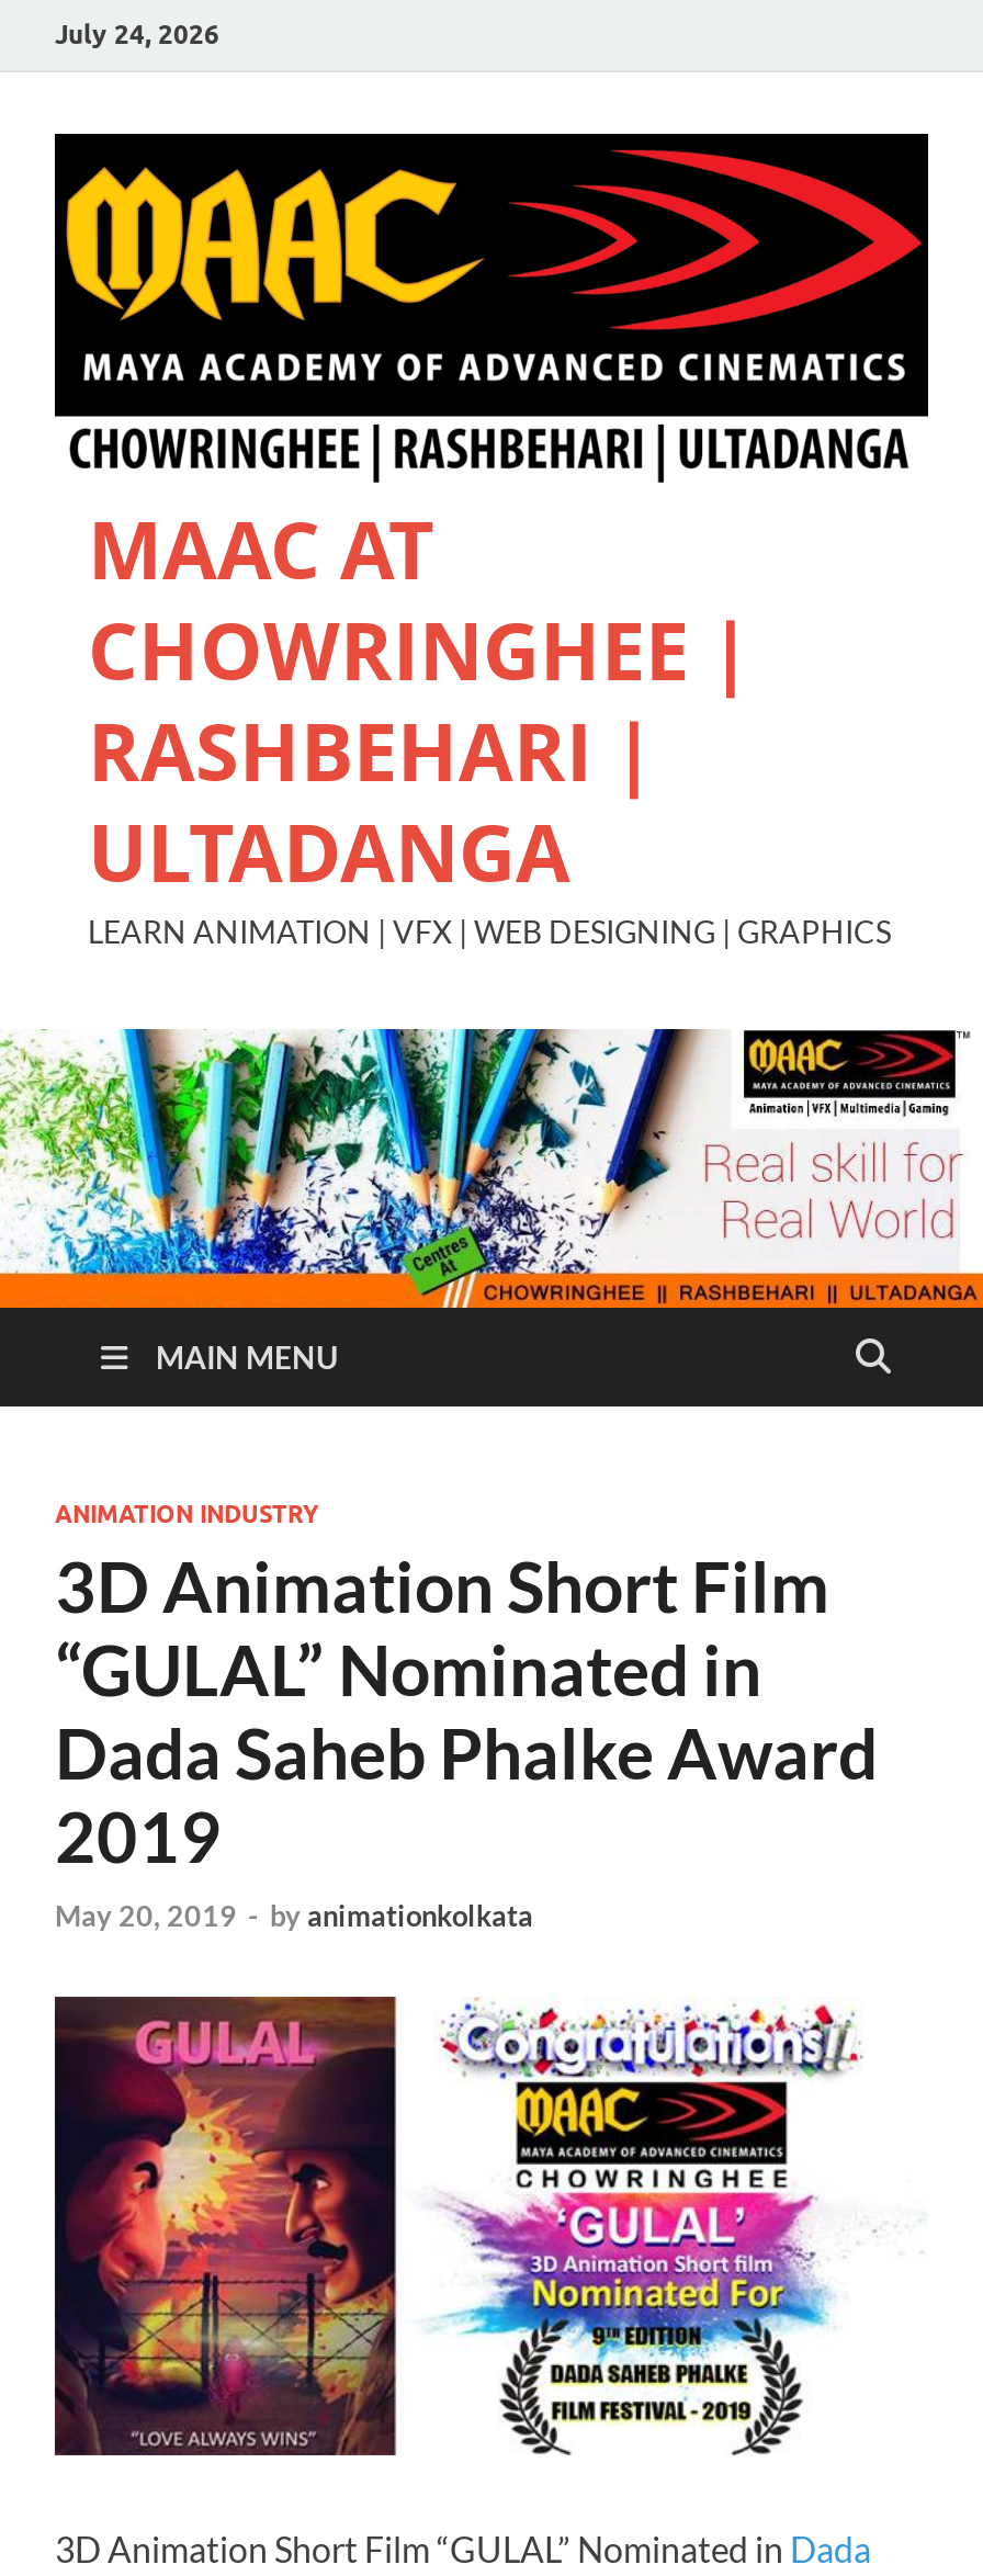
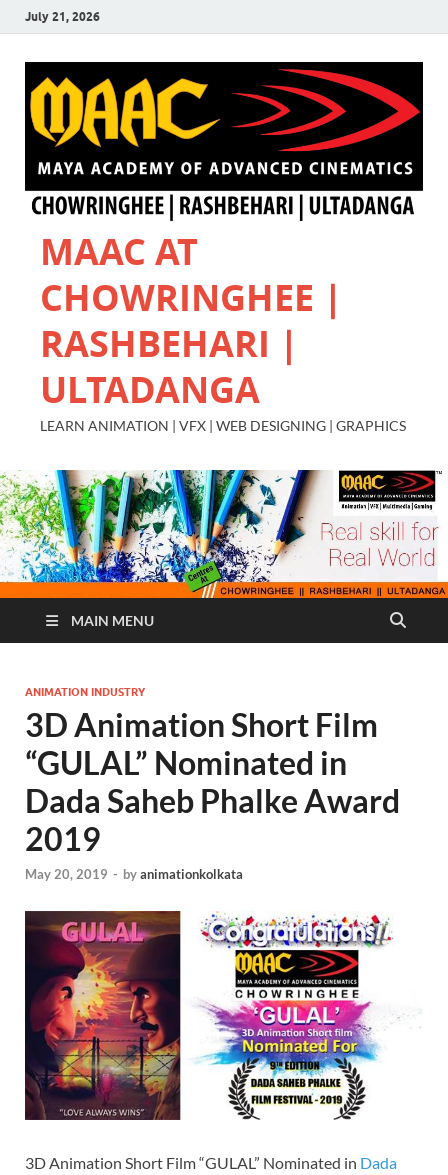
[55,16,219,49] July 24, 2026 -> [25,8,100,23] July 21, 2026

